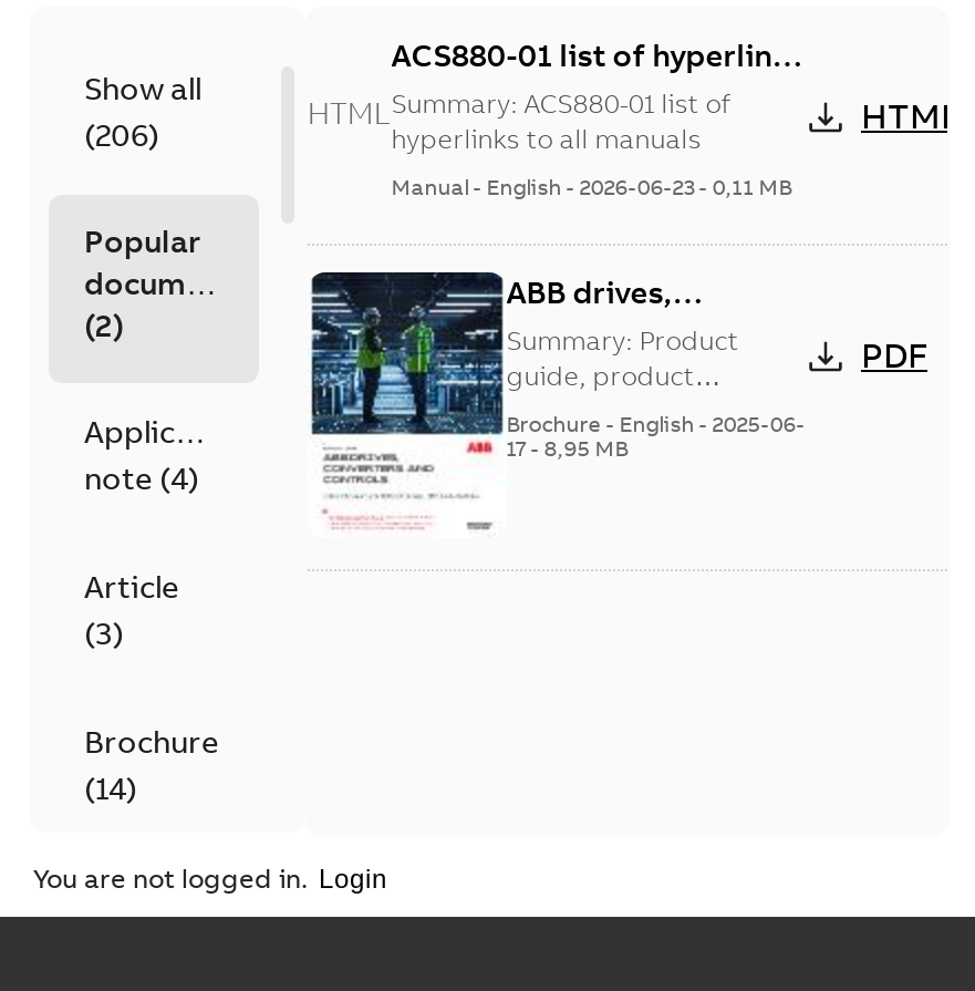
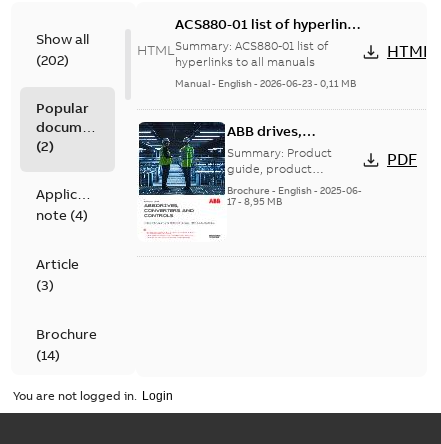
[84,115,159,155] (206) -> [36,51,69,69] (202)

